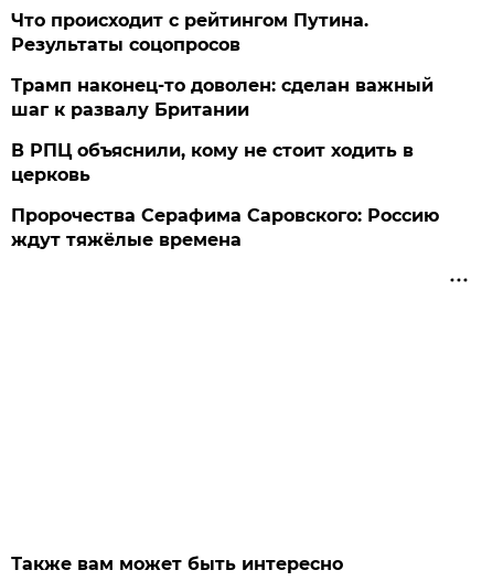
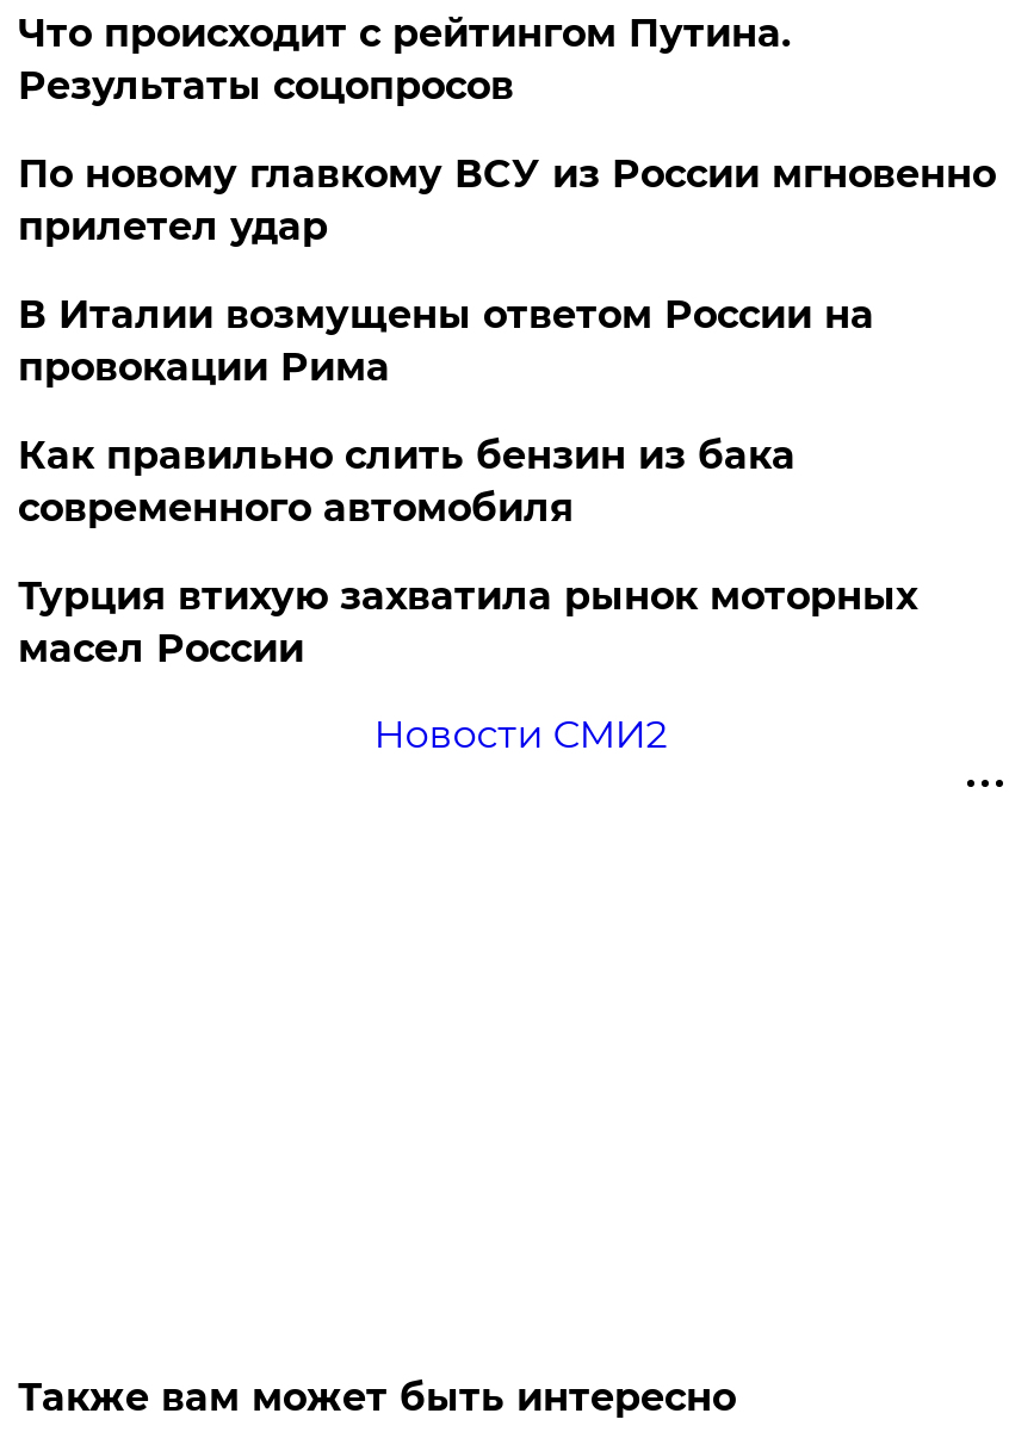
[11,75,439,251] Трамп наконец-то доволен: сделан важный | шаг к развалу Британии | В РПЦ объяснили, кому не стоит ходить в | церковь | Пророчества Серафима Саровского: Россию | ждут тяжёлые времена -> [18,151,996,757] По новому главкому ВСУ из России мгновенно | прилетел удар | В Италии возмущены ответом России на | провокации Рима | Как правильно слить бензин из бака | современного автомобиля | Турция втихую захватила рынок моторных | масел России | Новости СМИ2

